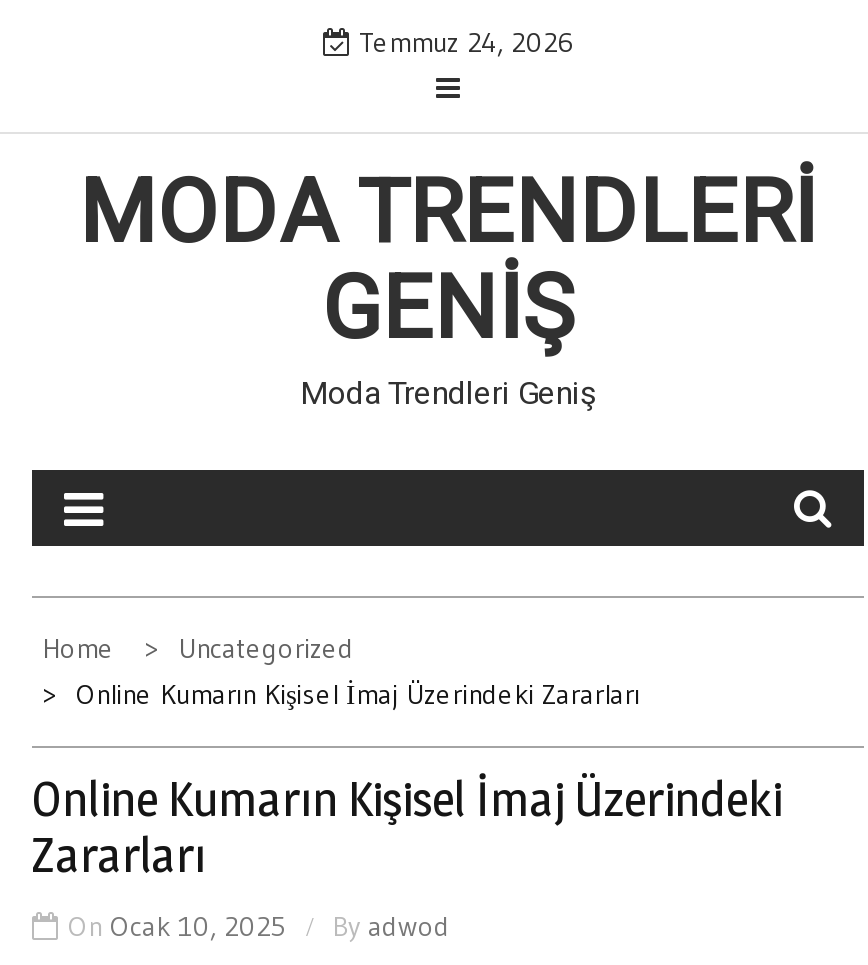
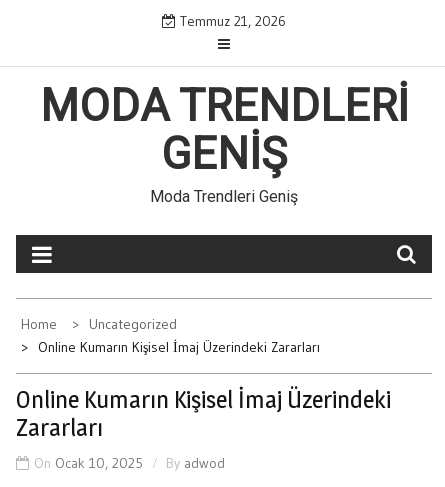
[351,24,573,60] Temmuz 24, 2026 -> [176,12,286,30] Temmuz 21, 2026

